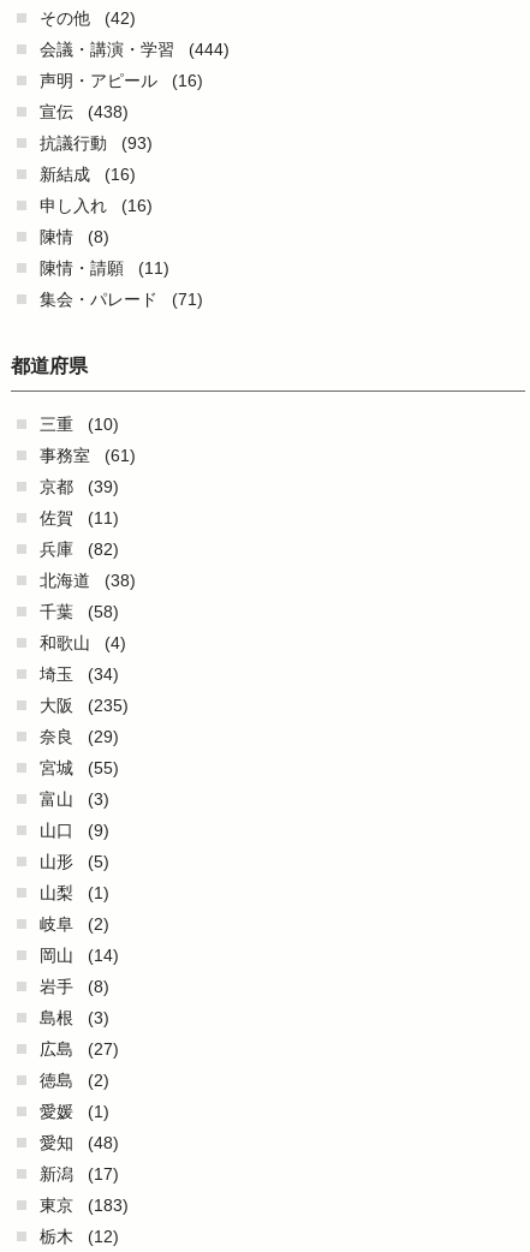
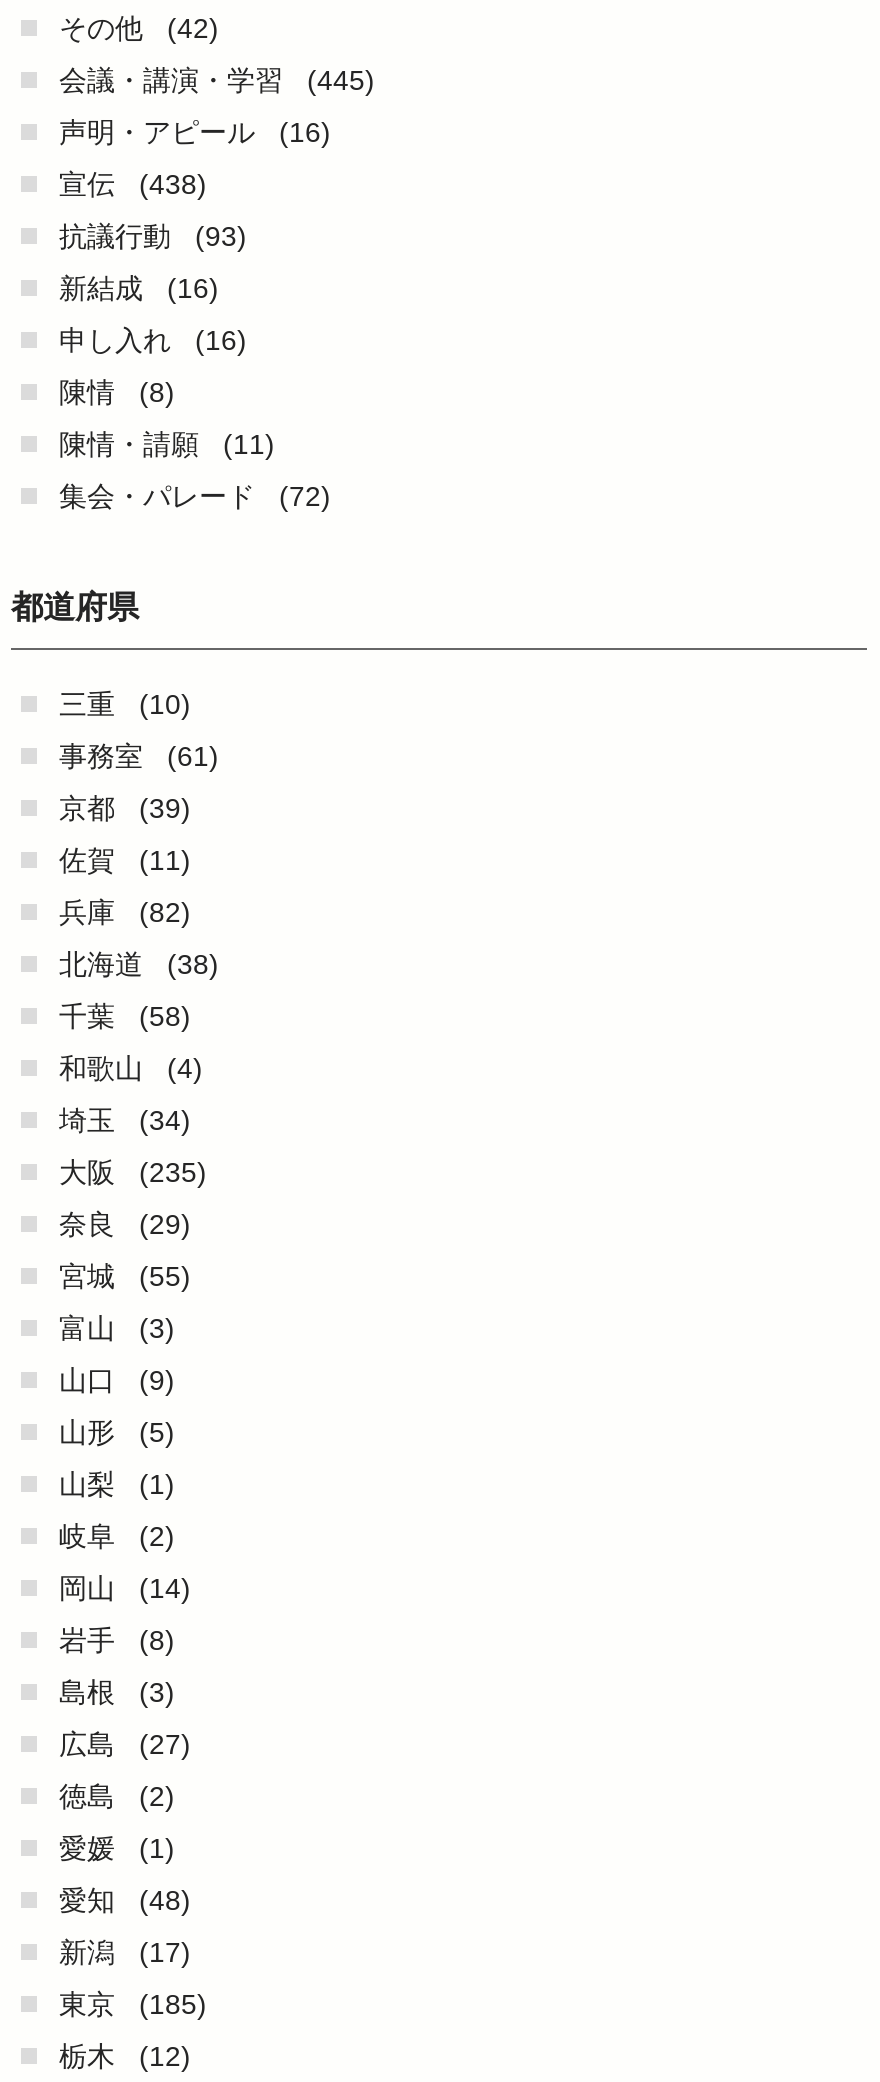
[40,40,230,59] 会議・講演・学習 (444) -> [59,64,375,96] 会議・講演・学習 (445)
[40,289,203,309] 集会・パレード (71) -> [59,480,331,512] 集会・パレード (72)
[40,1195,129,1215] 東京 (183) -> [59,1988,207,2020] 東京 (185)

